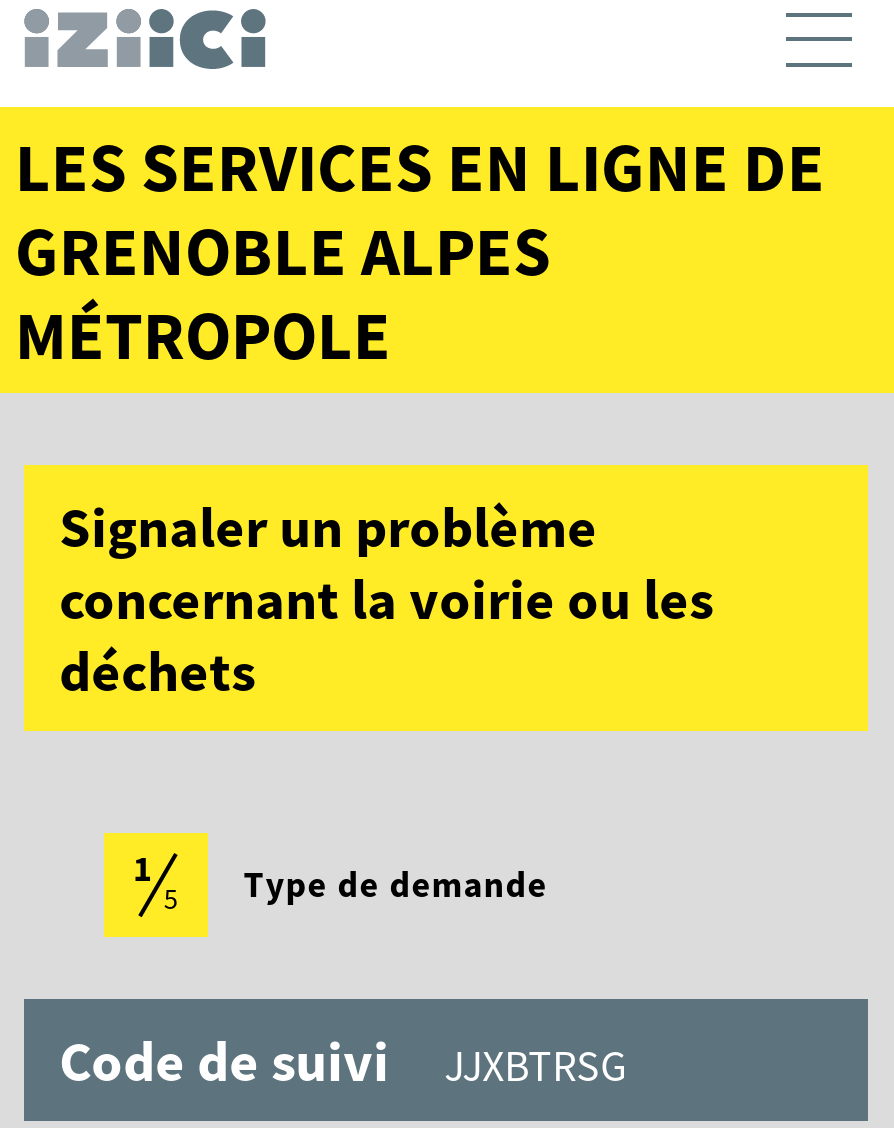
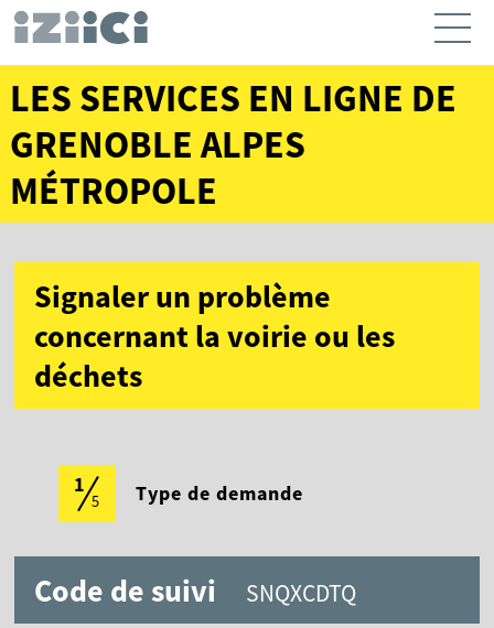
[444,1038,626,1092] JJXBTRSG -> [246,578,356,608] SNQXCDTQ

